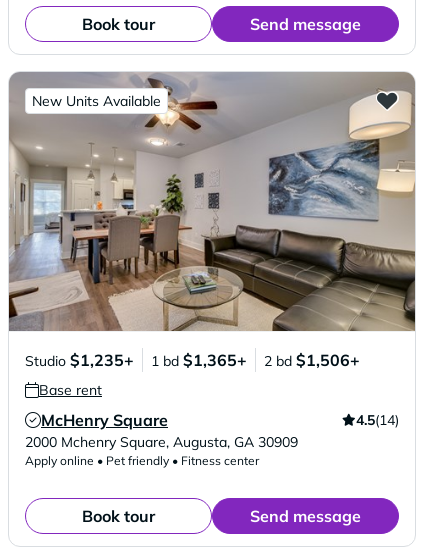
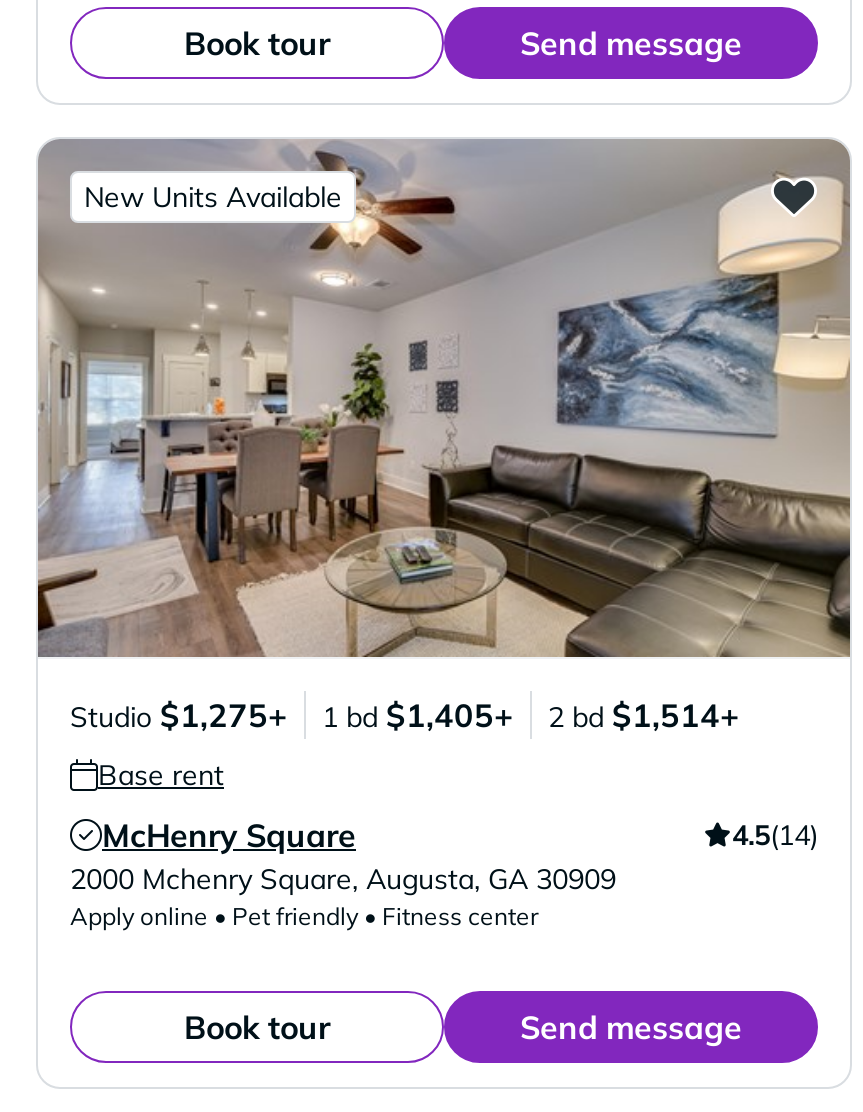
[25,350,134,370] Studio $1,235+ -> [70,695,288,735] Studio $1,275+
[151,350,247,370] 1 bd $1,365+ -> [322,695,514,735] 1 bd $1,405+
[264,350,360,370] 2 bd $1,506+ -> [548,695,740,735] 2 bd $1,514+

